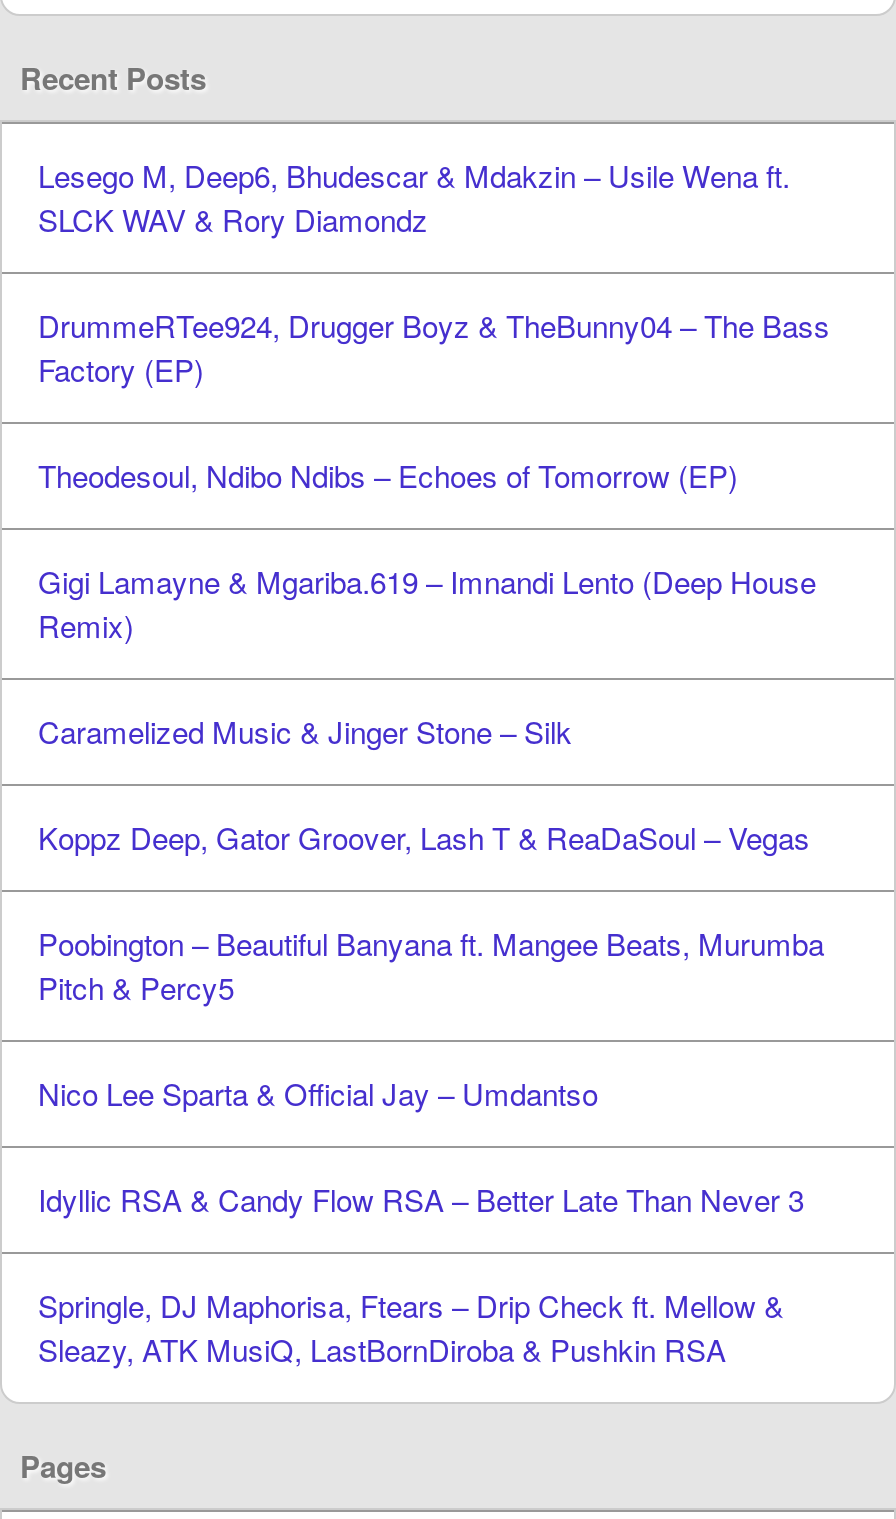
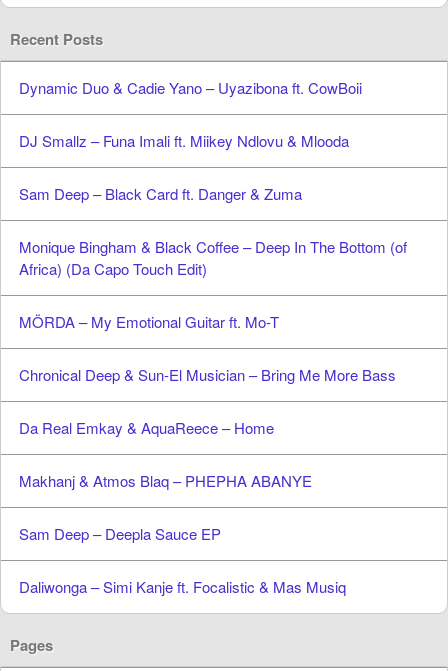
[38,154,790,240] Lesego M, Deep6, Bhudescar & Mdakzin – Usile Wena ft. | SLCK WAV & Rory Diamondz -> [19,77,362,98] Dynamic Duo & Cadie Yano – Uyazibona ft. CowBoii
[38,304,830,390] DrummeRTee924, Drugger Boyz & TheBunny04 – The Bass | Factory (EP) -> [19,130,349,151] DJ Smallz – Funa Imali ft. Miikey Ndlovu & Mlooda
[38,454,738,496] Theodesoul, Ndibo Ndibs – Echoes of Tomorrow (EP) -> [19,183,302,204] Sam Deep – Black Card ft. Danger & Zuma
[38,560,816,646] Gigi Lamayne & Mgariba.619 – Imnandi Lento (Deep House | Remix) -> [19,236,407,279] Monique Bingham & Black Coffee – Deep In The Bottom (of | Africa) (Da Capo Touch Edit)
[38,710,572,752] Caramelized Music & Jinger Stone – Silk -> [19,311,279,332] MÖRDA – My Emotional Guitar ft. Mo-T
[38,816,810,858] Koppz Deep, Gator Groover, Lash T & ReaDaSoul – Vegas -> [19,364,396,385] Chronical Deep & Sun-El Musician – Bring Me More Bass
[38,922,824,1008] Poobington – Beautiful Banyana ft. Mangee Beats, Murumba | Pitch & Percy5 -> [19,417,274,438] Da Real Emkay & AquaReece – Home
[38,1072,598,1114] Nico Lee Sparta & Official Jay – Umdantso -> [19,470,312,491] Makhanj & Atmos Blaq – PHEPHA ABANYE
[38,1178,804,1220] Idyllic RSA & Candy Flow RSA – Better Late Than Never 3 -> [19,523,221,544] Sam Deep – Deepla Sauce EP
[38,1284,784,1370] Springle, DJ Maphorisa, Ftears – Drip Check ft. Mellow & | Sleazy, ATK MusiQ, LastBornDiroba & Pushkin RSA -> [19,576,346,597] Daliwonga – Simi Kanje ft. Focalistic & Mas Musiq

